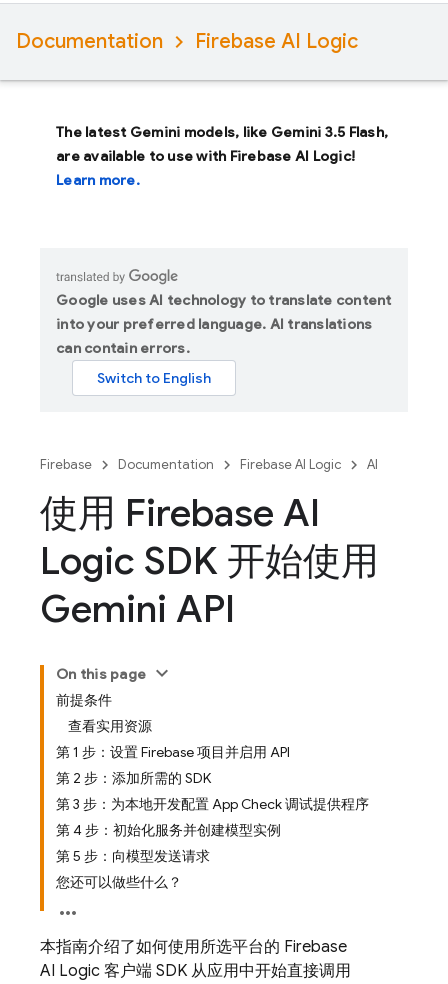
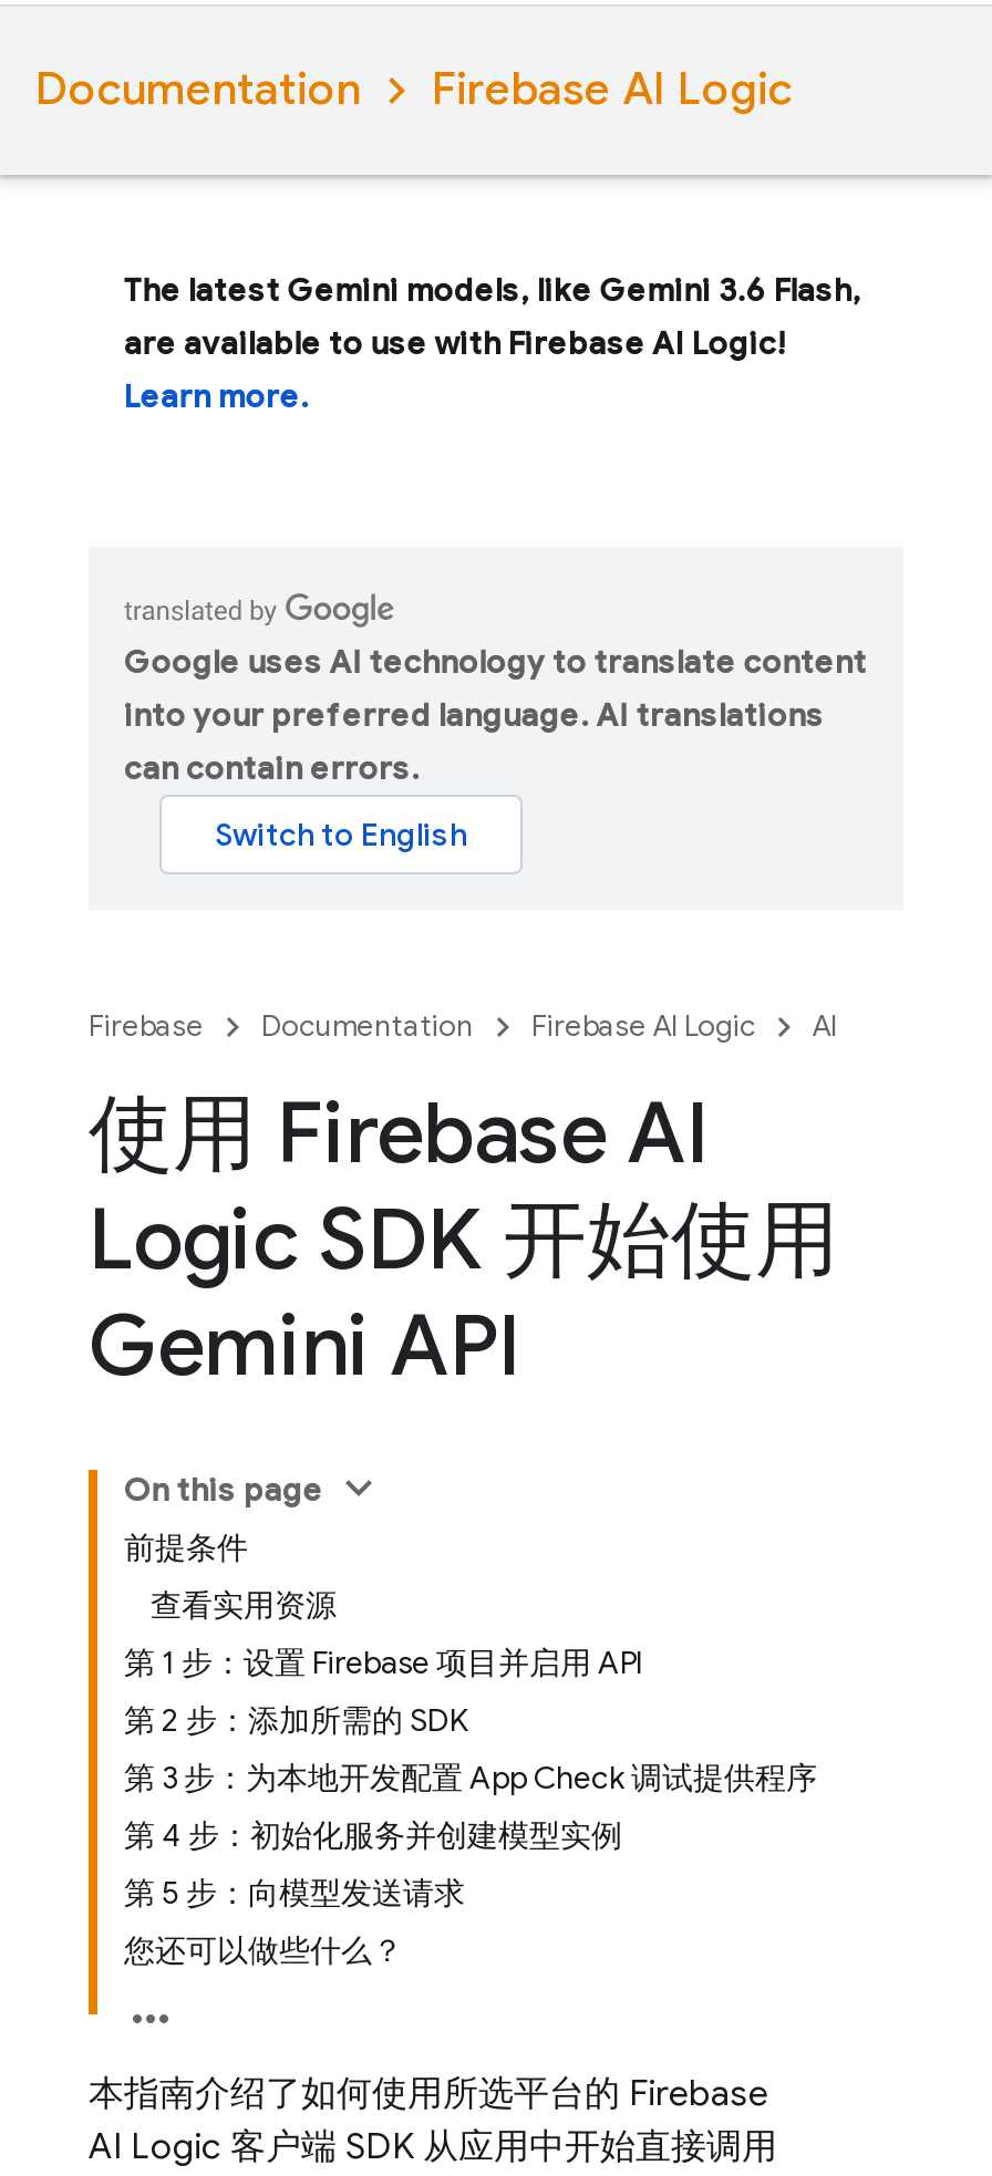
[56,123,388,141] The latest Gemini models, like Gemini 3.5 Flash, -> [124,270,861,310] The latest Gemini models, like Gemini 3.6 Flash,

